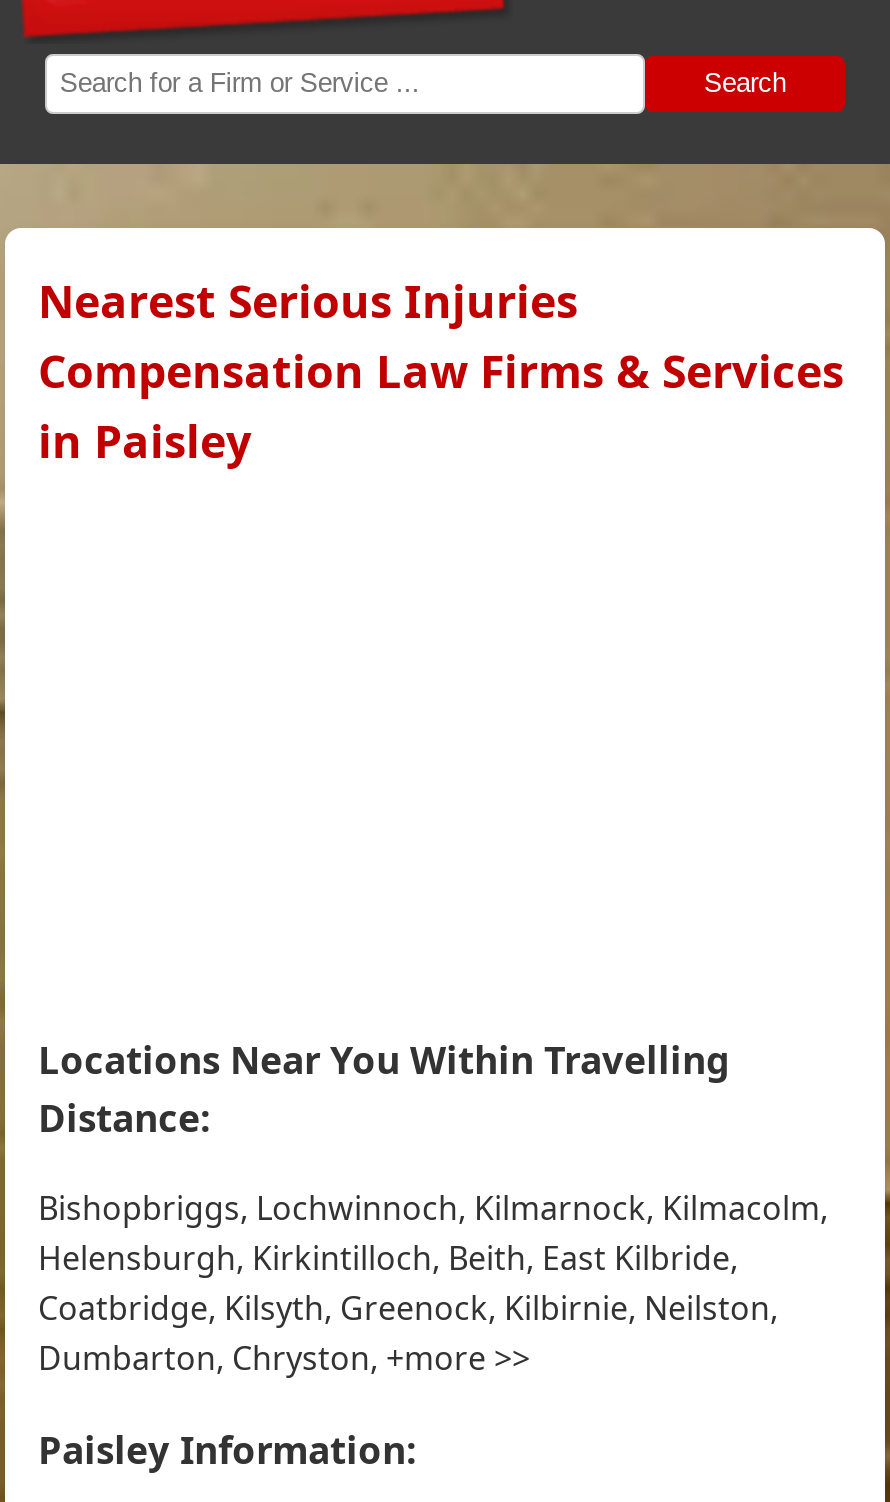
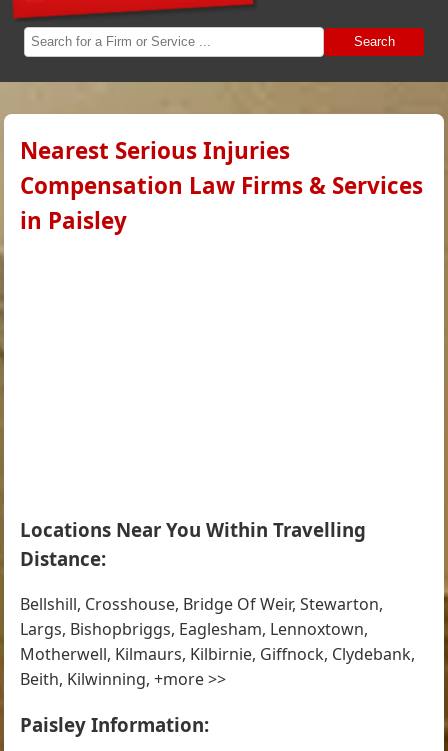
[38,1185,828,1379] Bishopbriggs, Lochwinnoch, Kilmarnock, Kilmacolm, | Helensburgh, Kirkintilloch, Beith, East Kilbride, | Coatbridge, Kilsyth, Greenock, Kilbirnie, Neilston, | Dumbarton, Chryston, +more >> -> [20,593,415,690] Bellshill, Crosshouse, Bridge Of Weir, Stewarton, | Largs, Bishopbriggs, Eaglesham, Lennoxtown, | Motherwell, Kilmaurs, Kilbirnie, Giffnock, Clydebank, | Beith, Kilwinning, +more >>

